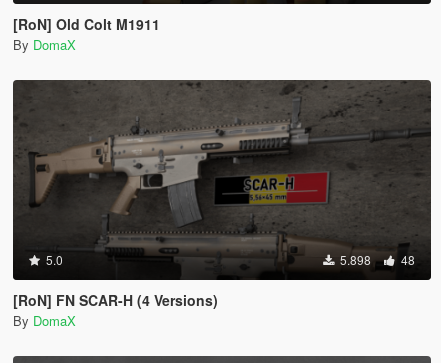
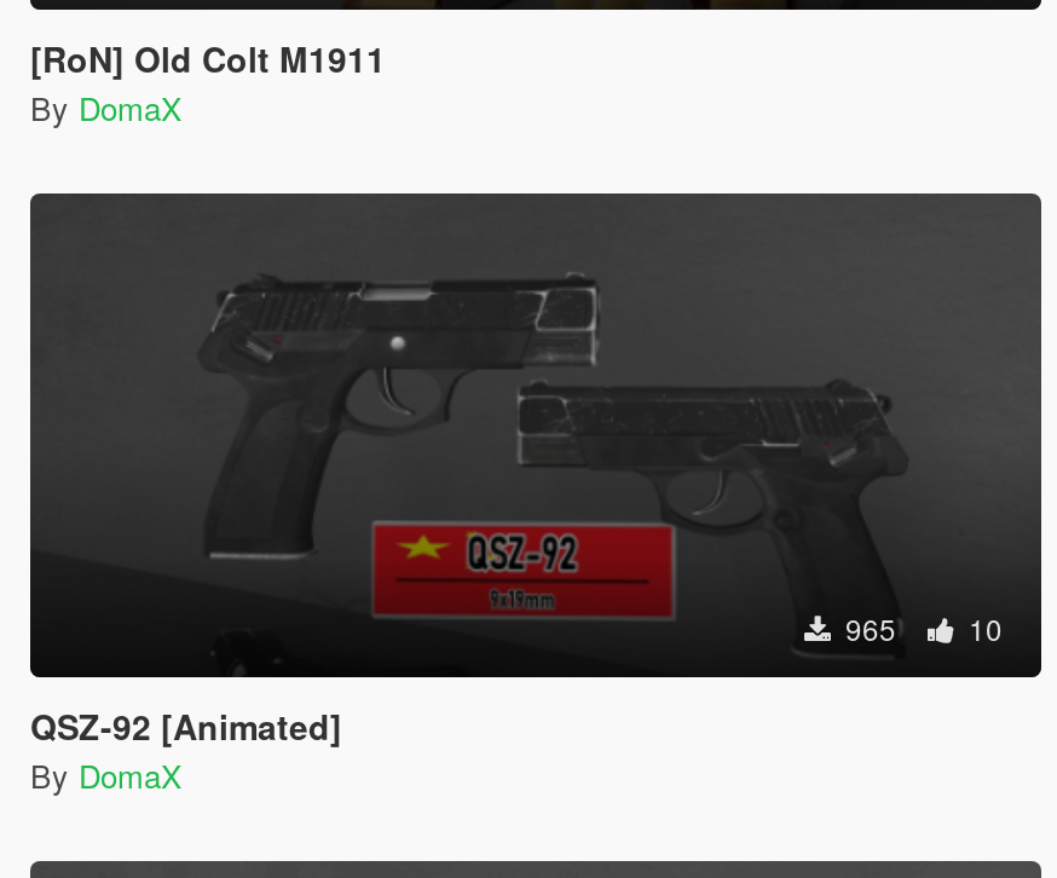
[29,86,430,268] [image] | 5.0 | 5.898 | 48 -> [71,266,1041,648] [image] | 965 | 10
[13,290,218,310] [RoN] FN SCAR-H (4 Versions) -> [30,701,342,749] QSZ-92 [Animated]

